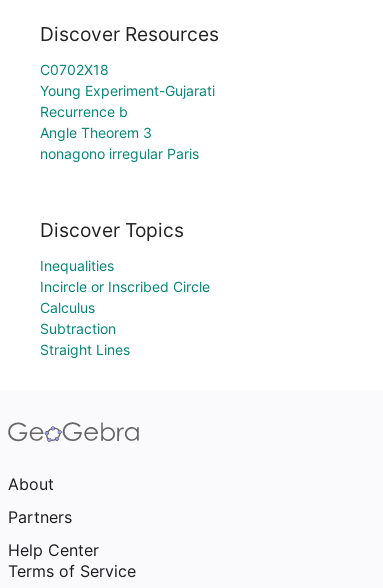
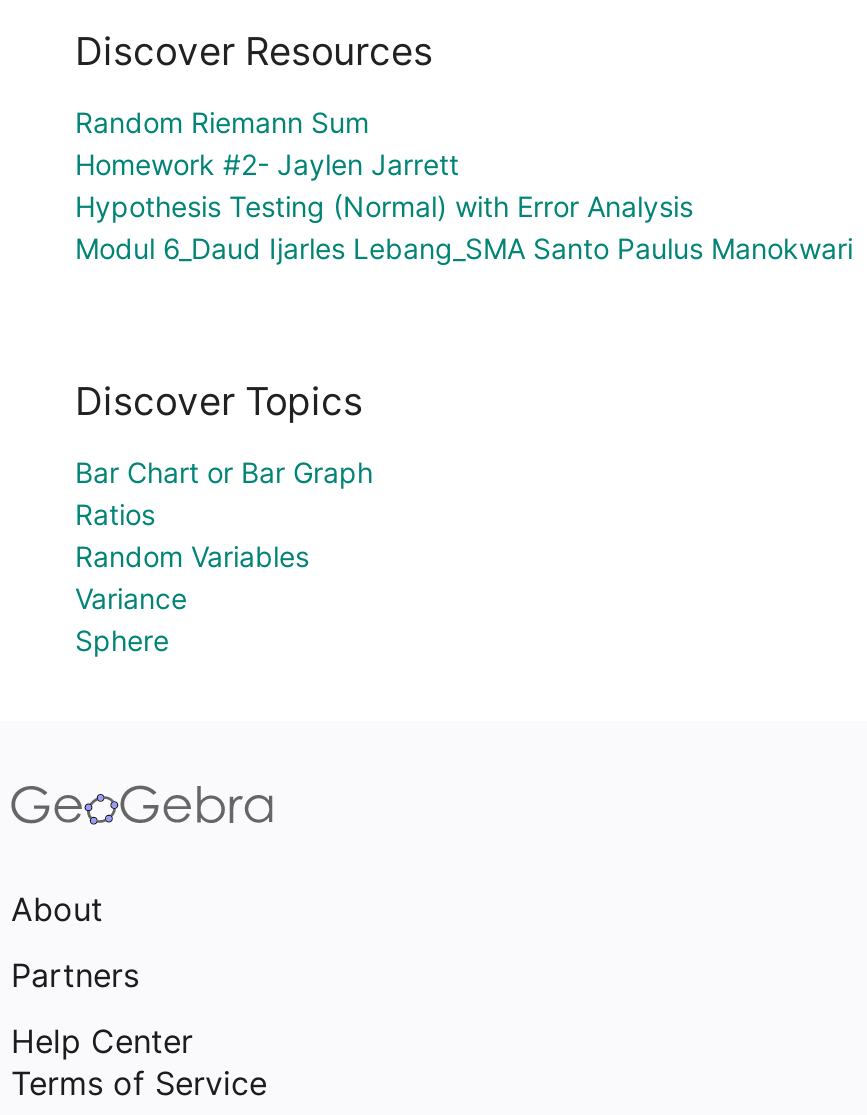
[40,61,215,162] C0702X18 | Young Experiment-Gujarati | Recurrence b | Angle Theorem 3 | nonagono irregular Paris -> [75,106,853,266] Random Riemann Sum | Homework #2- Jaylen Jarrett | Hypothesis Testing (Normal) with Error Analysis | Modul 6_Daud Ijarles Lebang_SMA Santo Paulus Manokwari
[40,257,210,358] Inequalities | Incircle or Inscribed Circle | Calculus | Subtraction | Straight Lines -> [75,455,373,657] Bar Chart or Bar Graph | Ratios | Random Variables | Variance | Sphere

